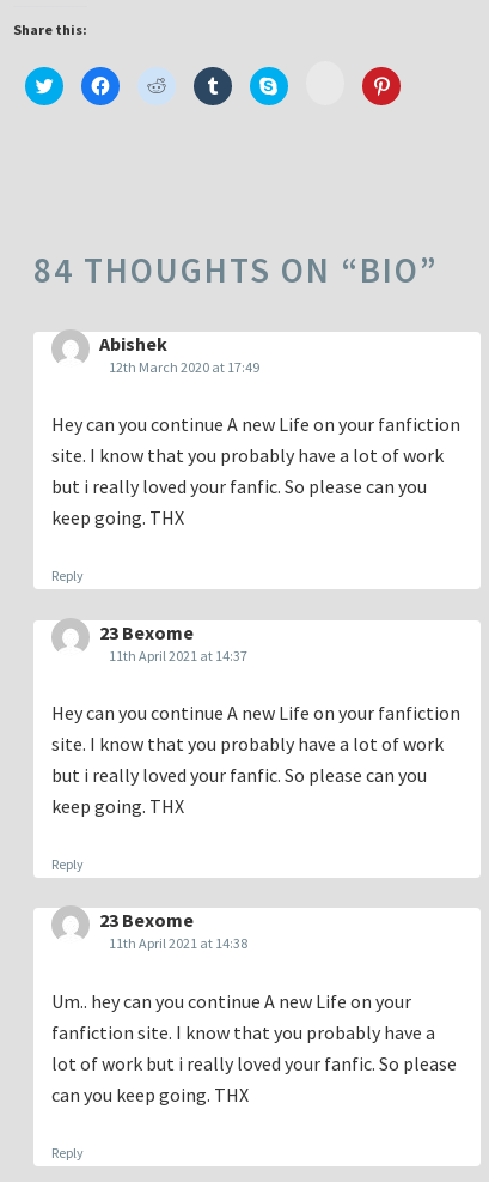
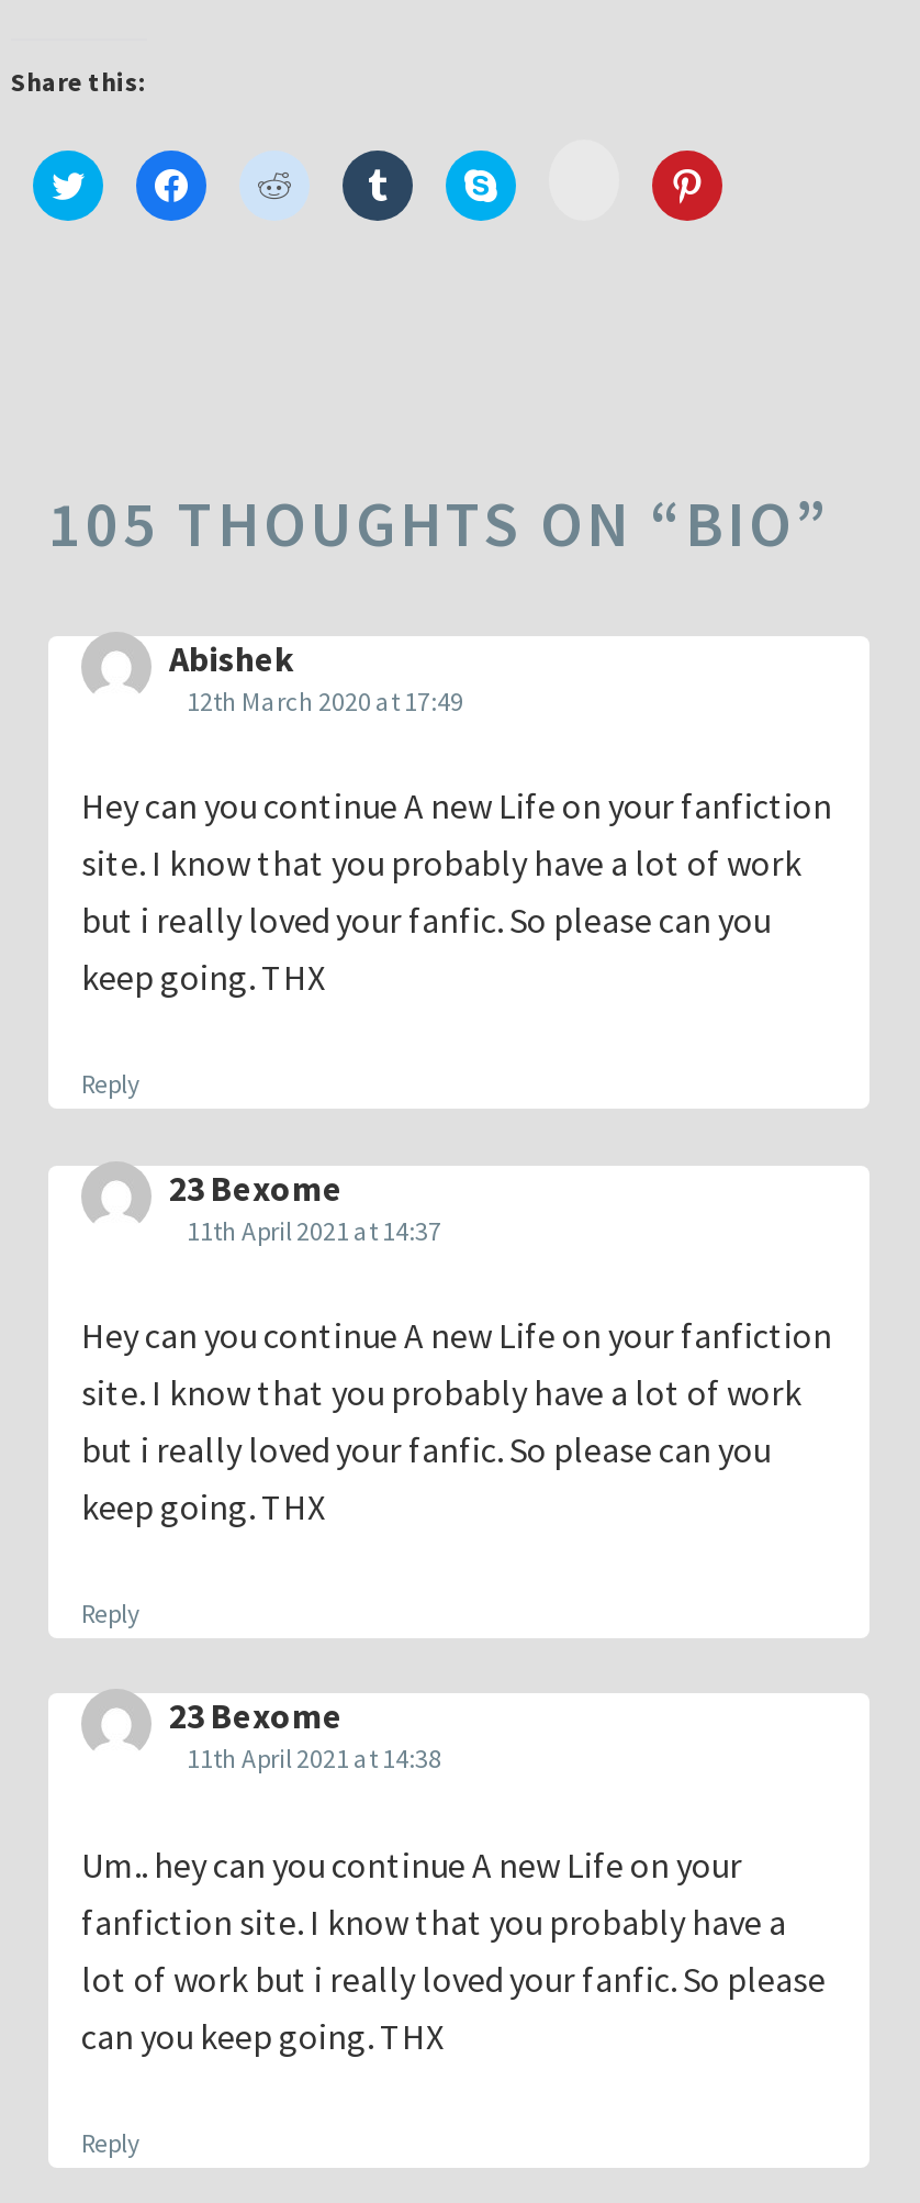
[33,249,439,292] 84 THOUGHTS ON “BIO” -> [48,484,830,563] 105 THOUGHTS ON “BIO”

